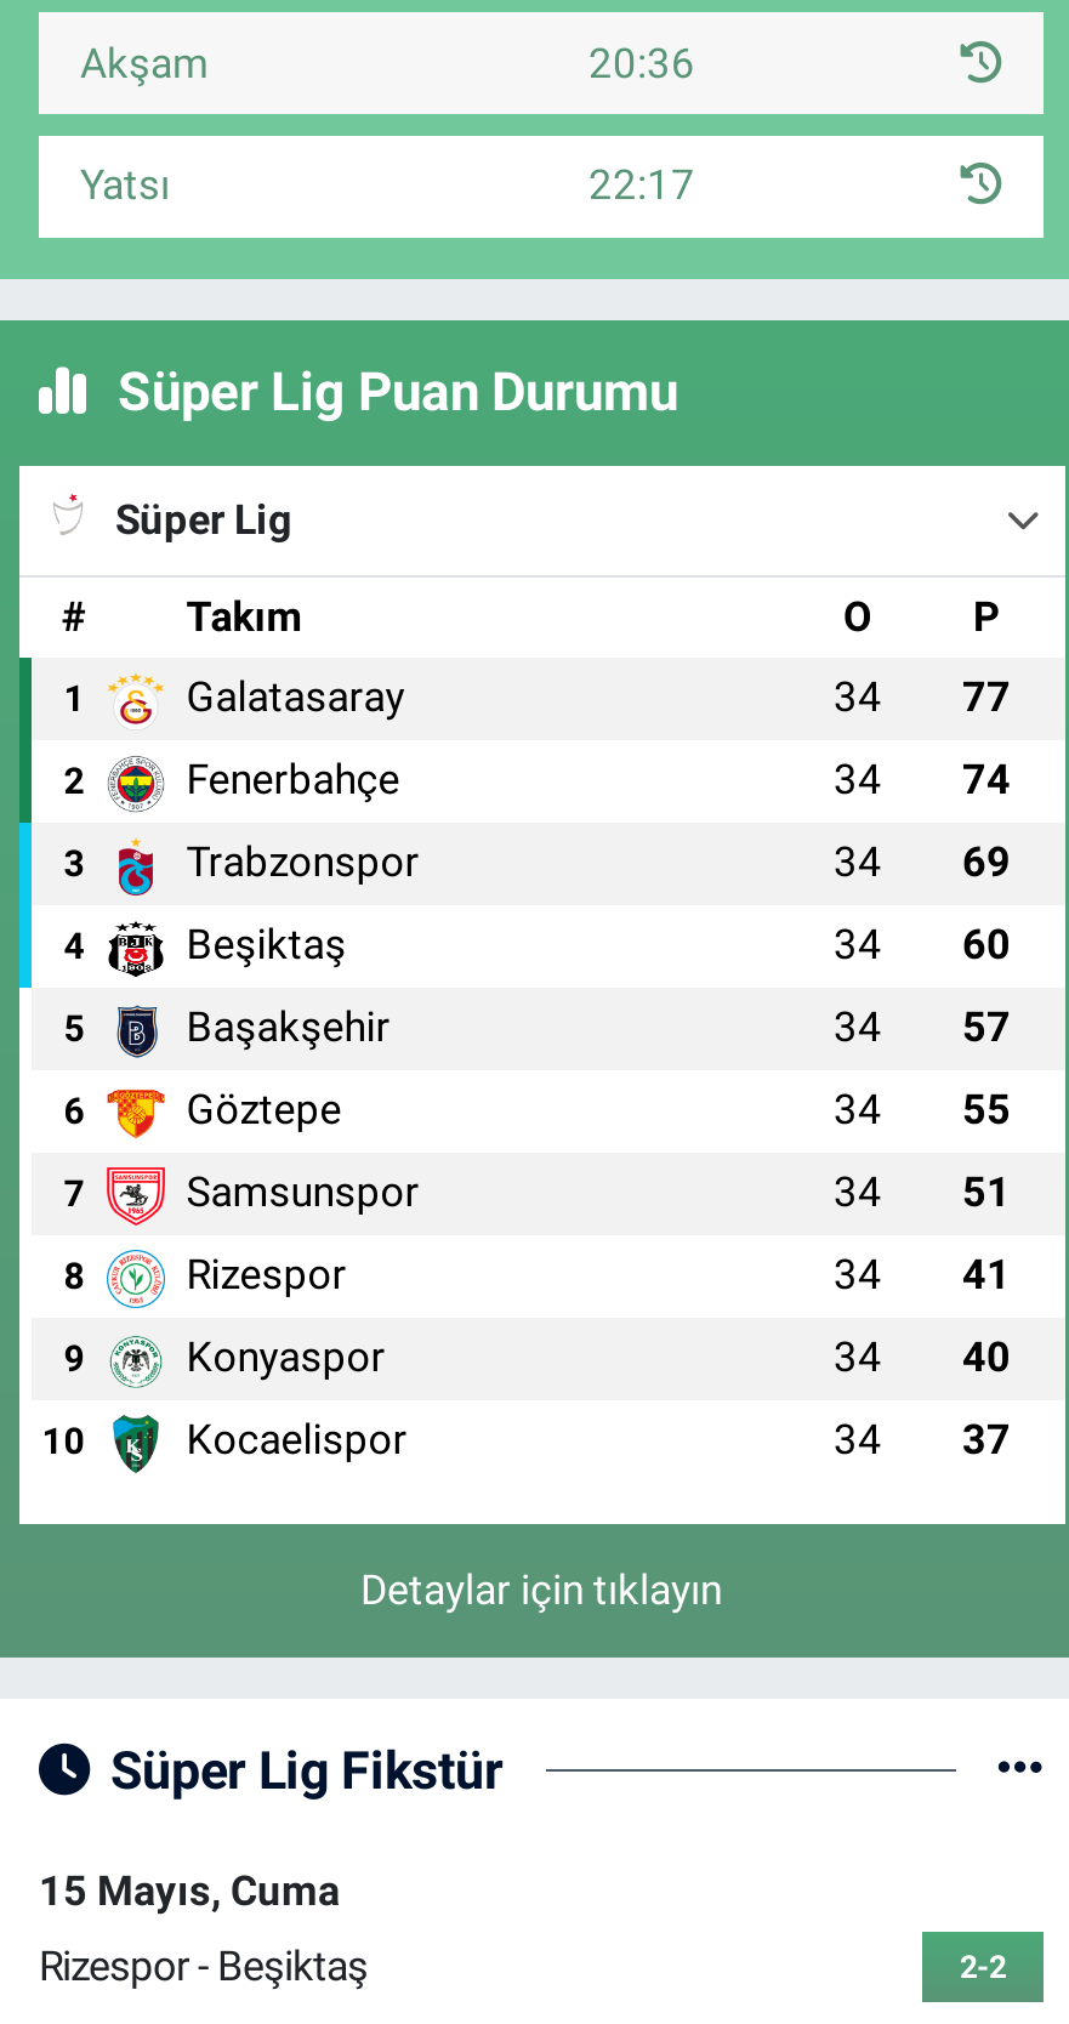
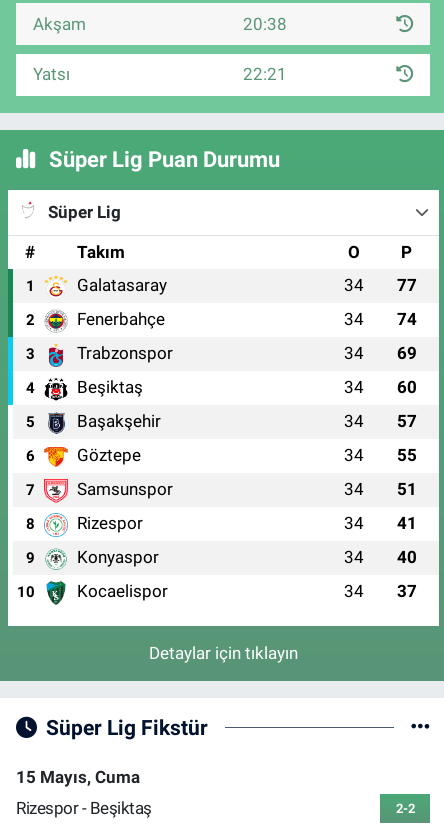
[588,39,695,87] 20:36 -> [242,14,286,34] 20:38
[588,161,695,210] 22:17 -> [242,64,286,84] 22:21

